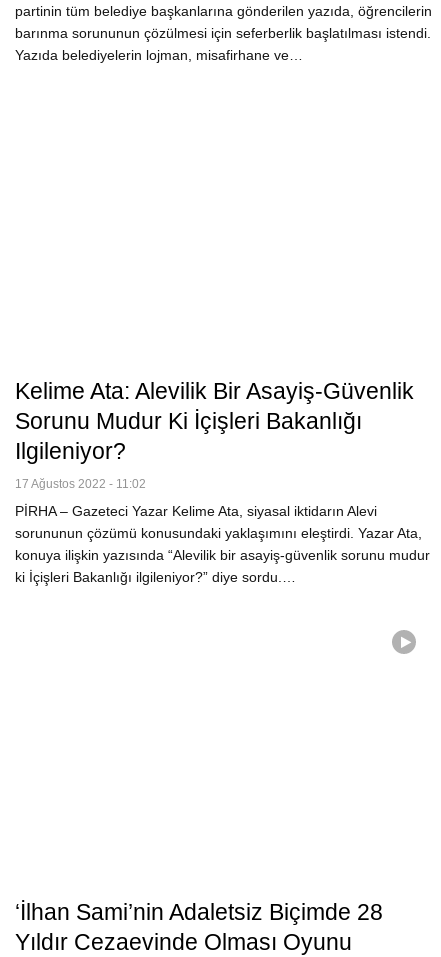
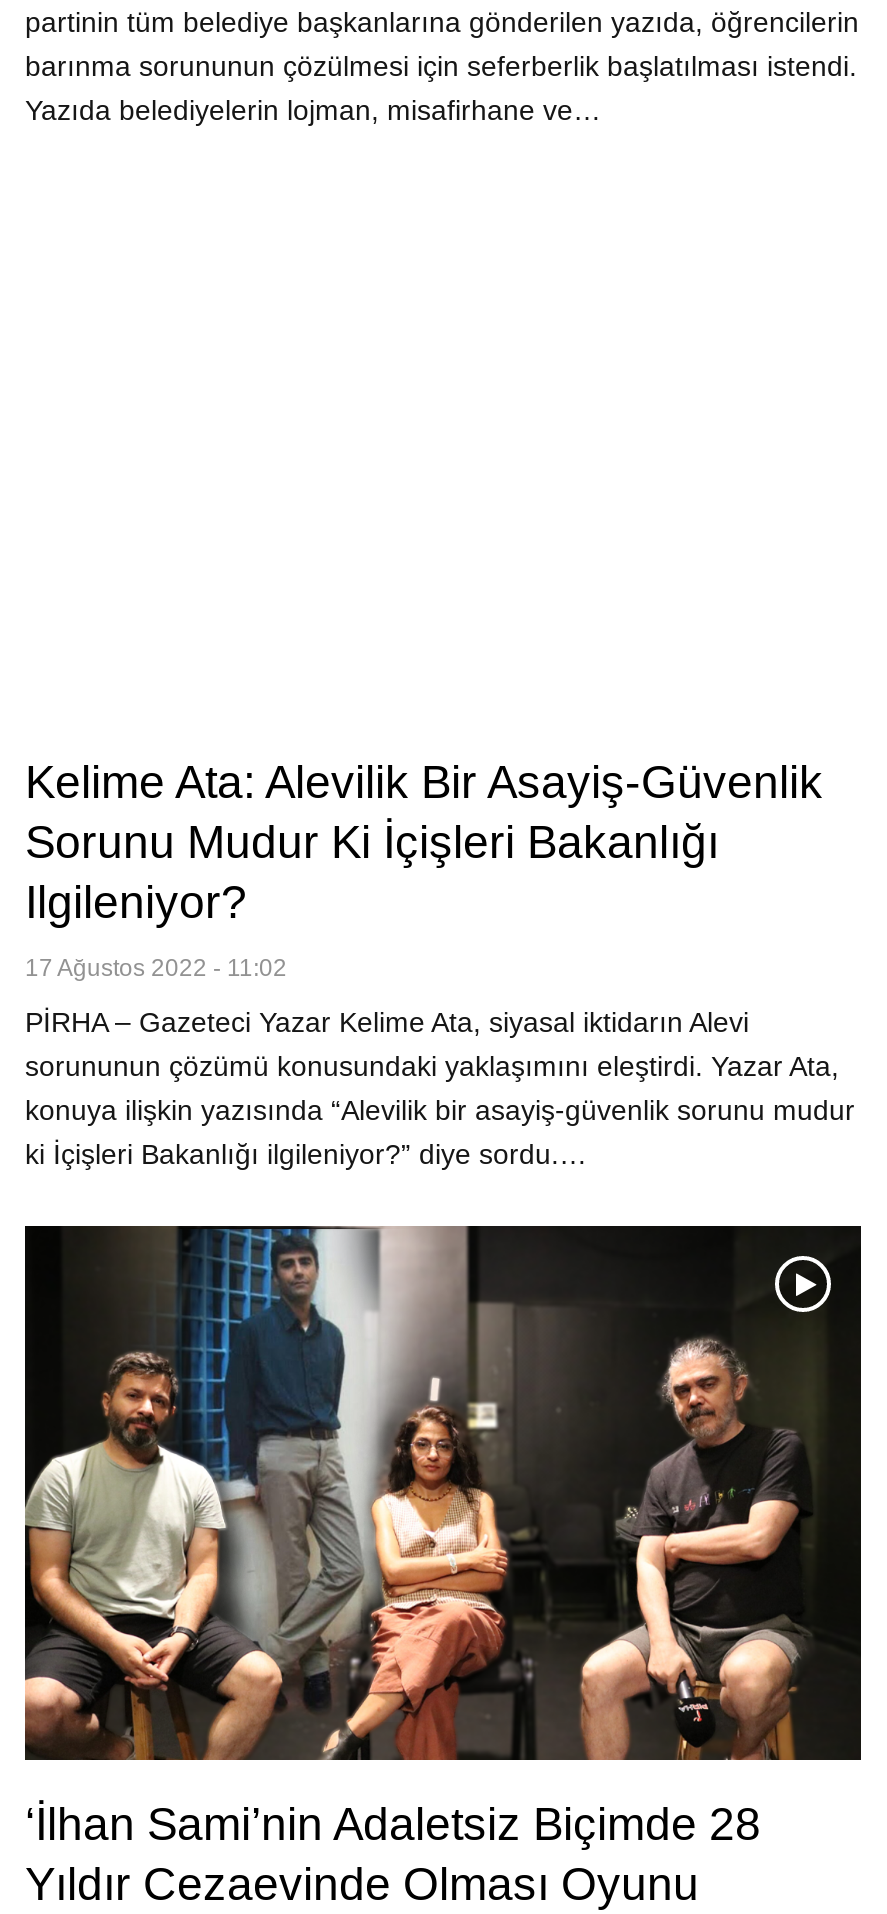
none -> [23,1224,863,1762] [image]

